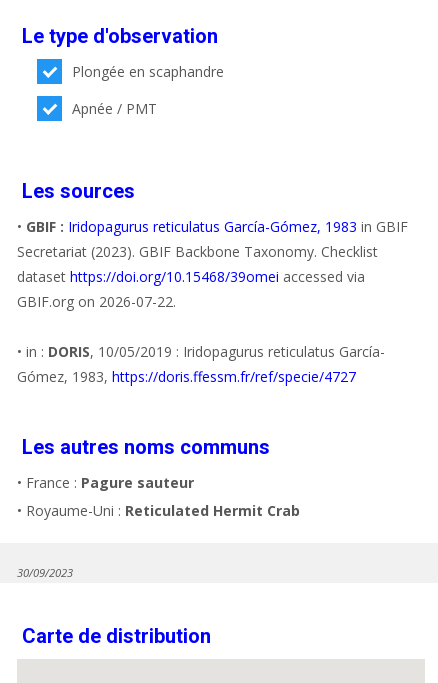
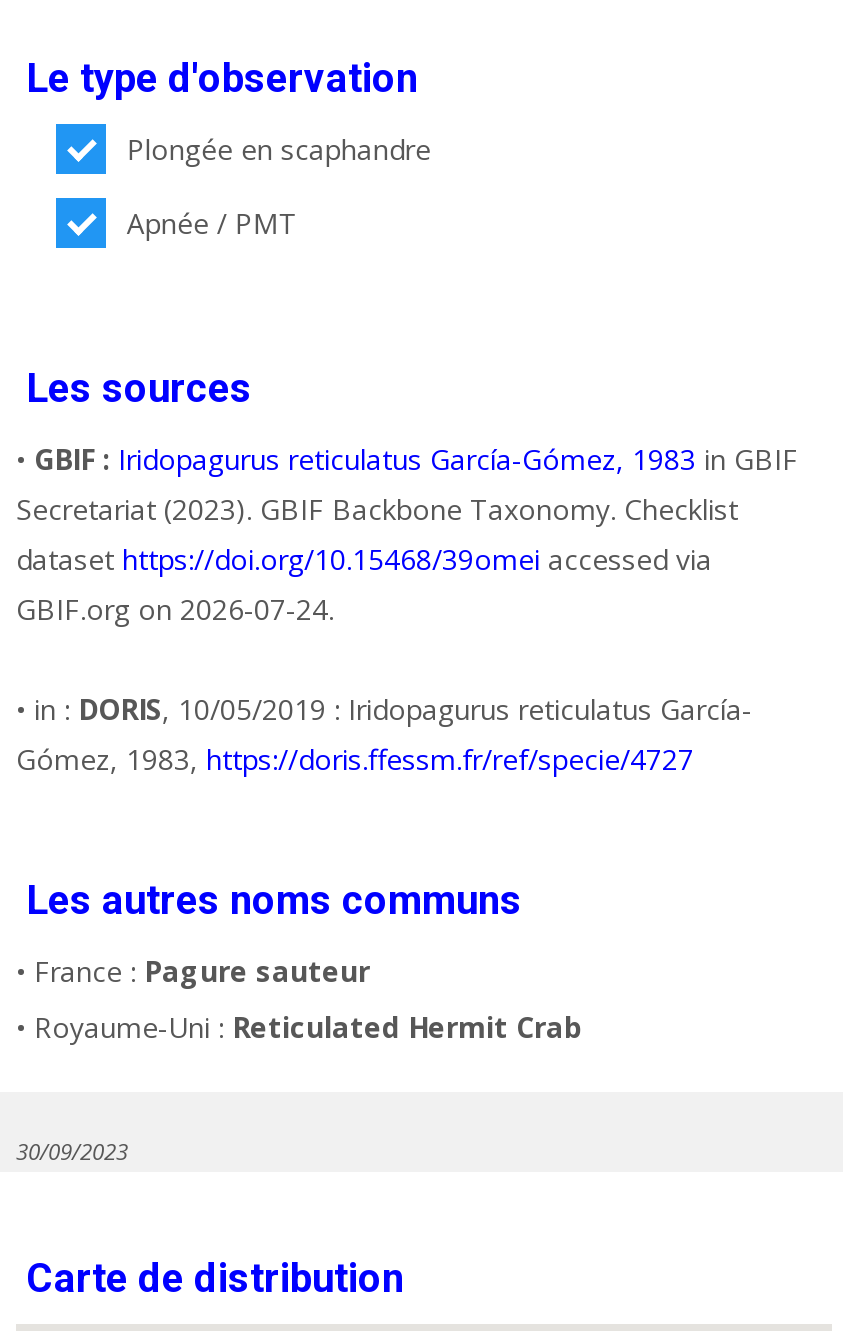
[17,292,176,311] GBIF.org on 2026-07-22. -> [16,590,334,628] GBIF.org on 2026-07-24.

